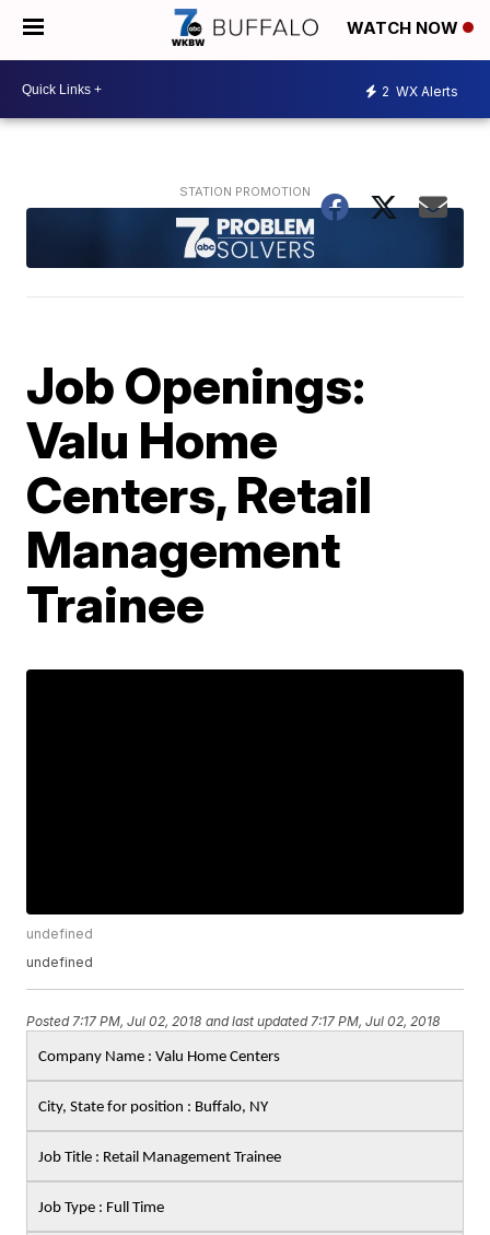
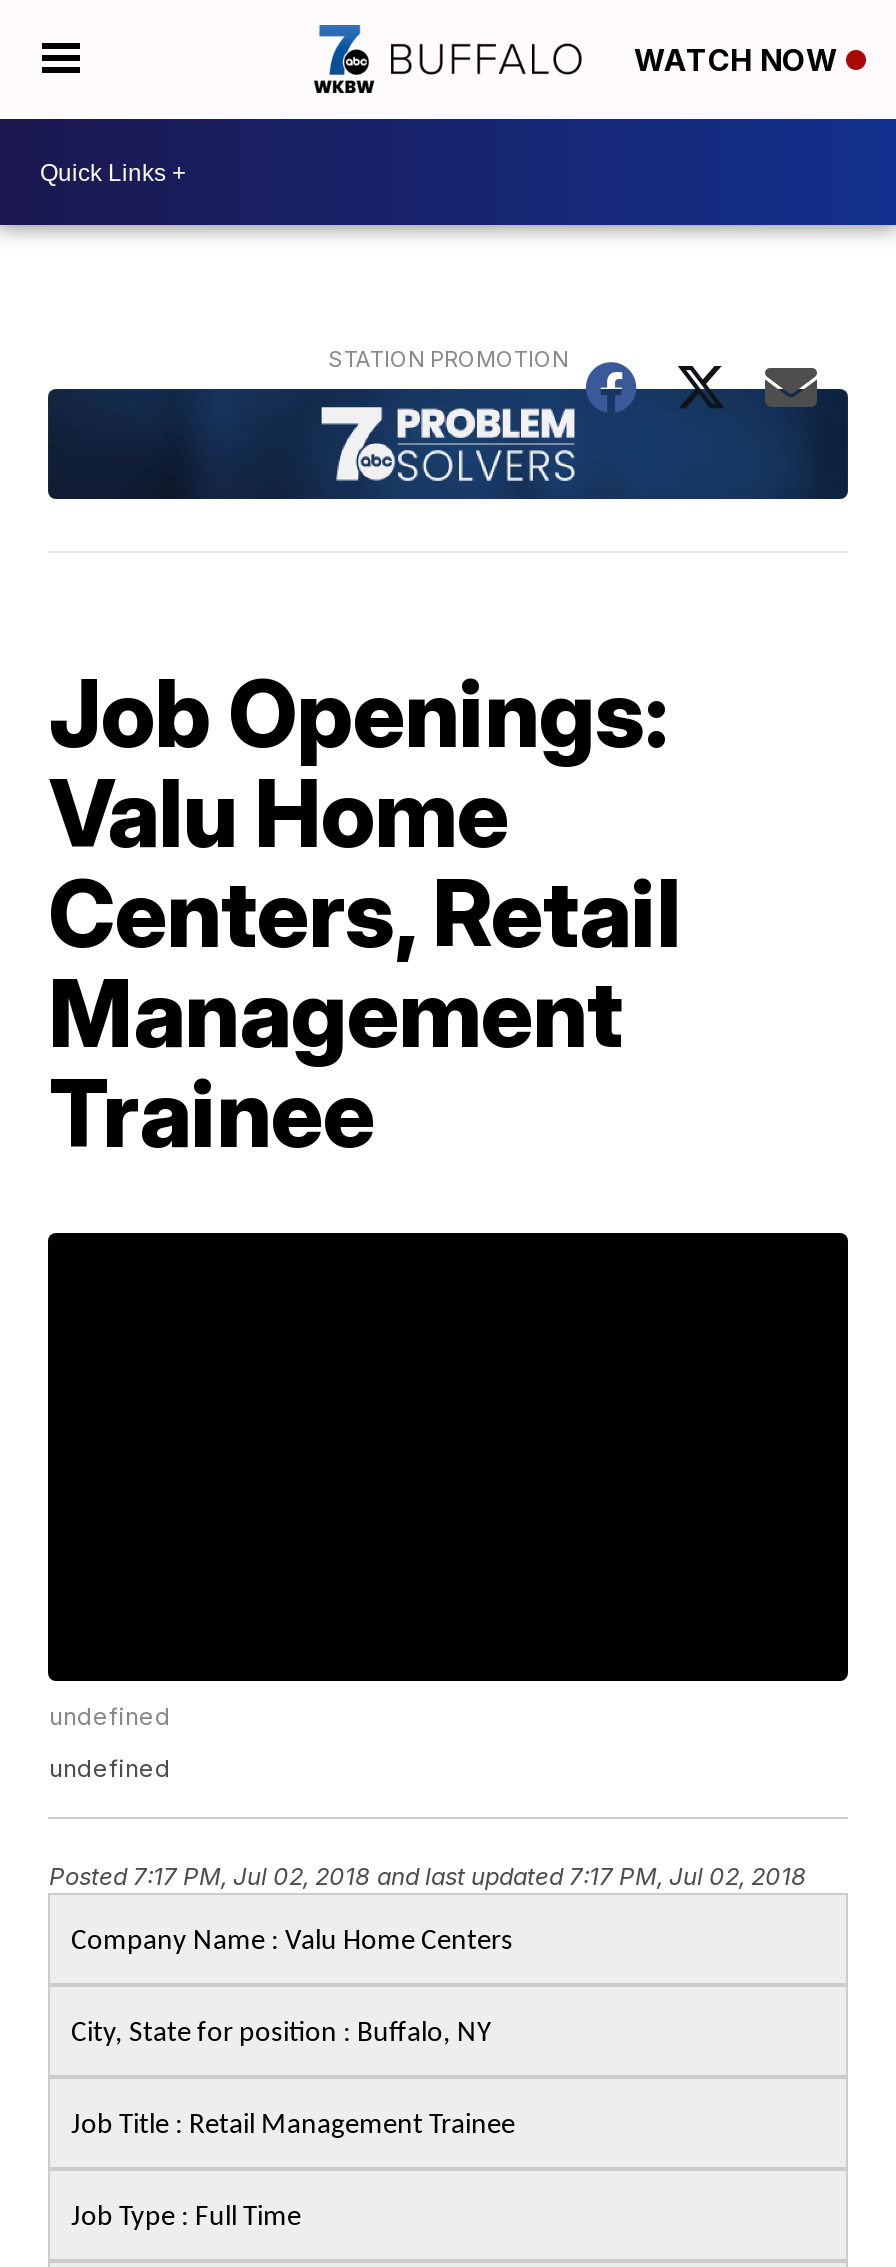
[382,83,458,99] 2 WX Alerts -> none

